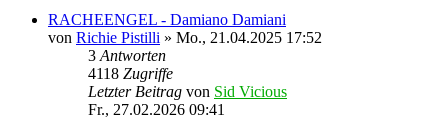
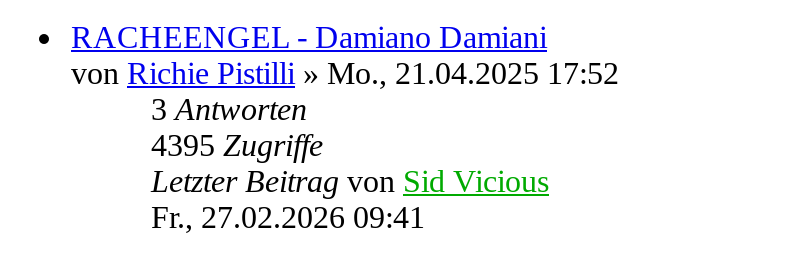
[88,65,173,82] 4118 Zugriffe -> [151,128,323,162] 4395 Zugriffe

